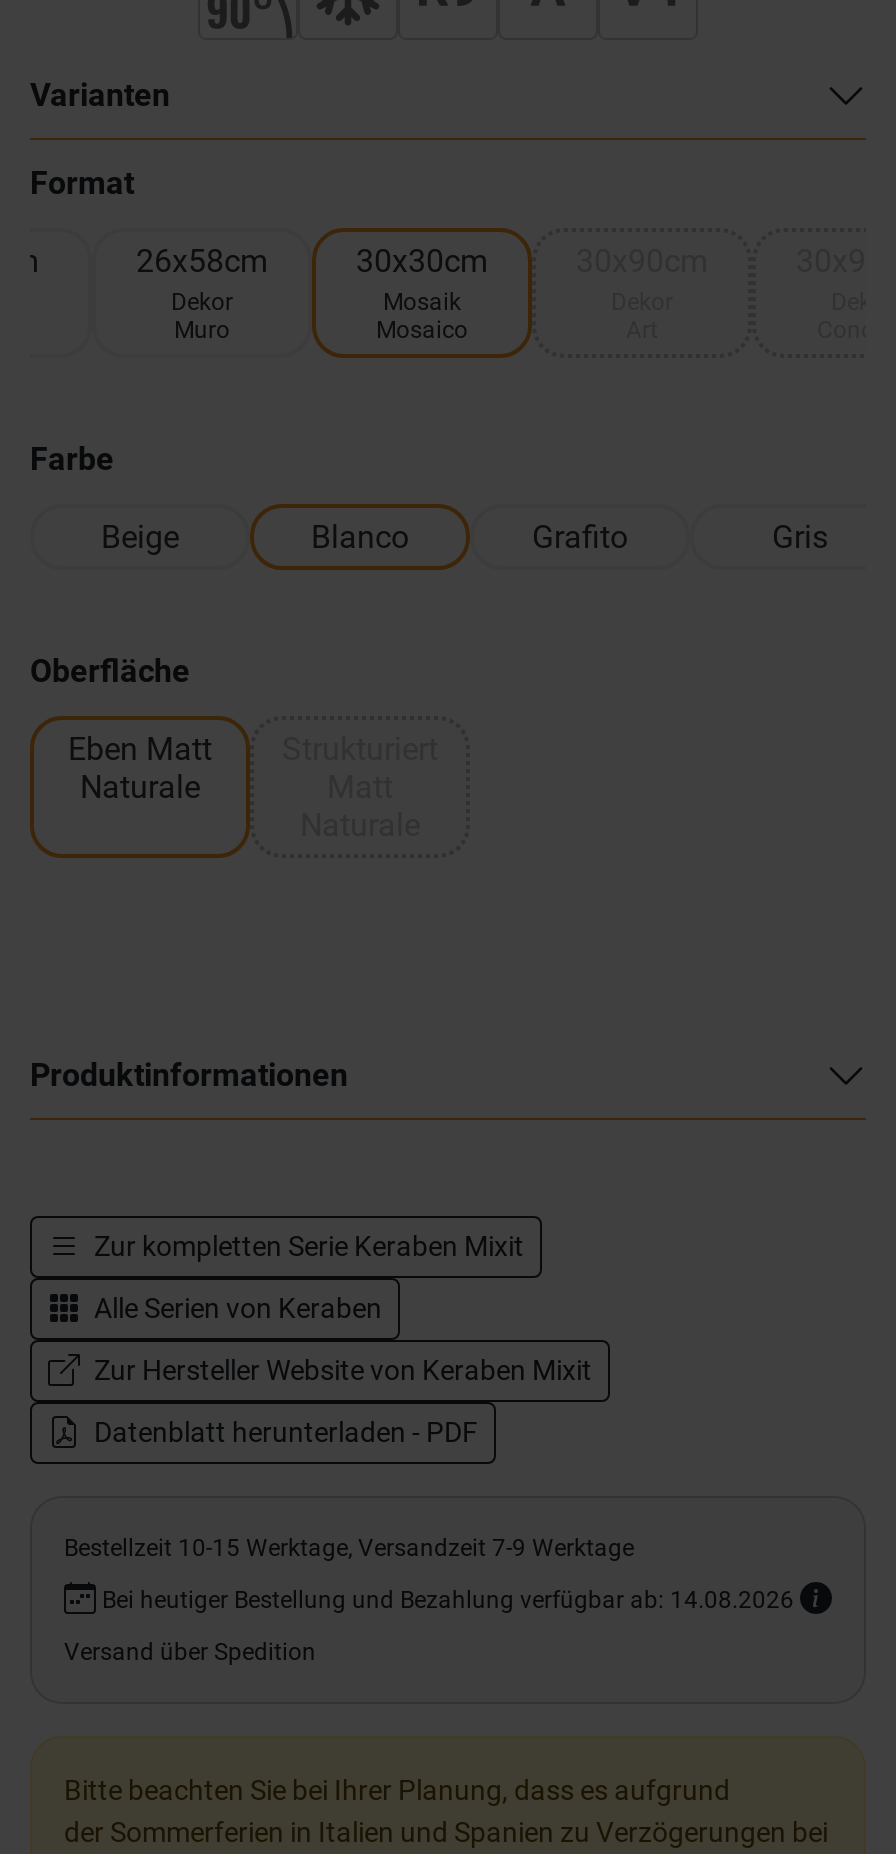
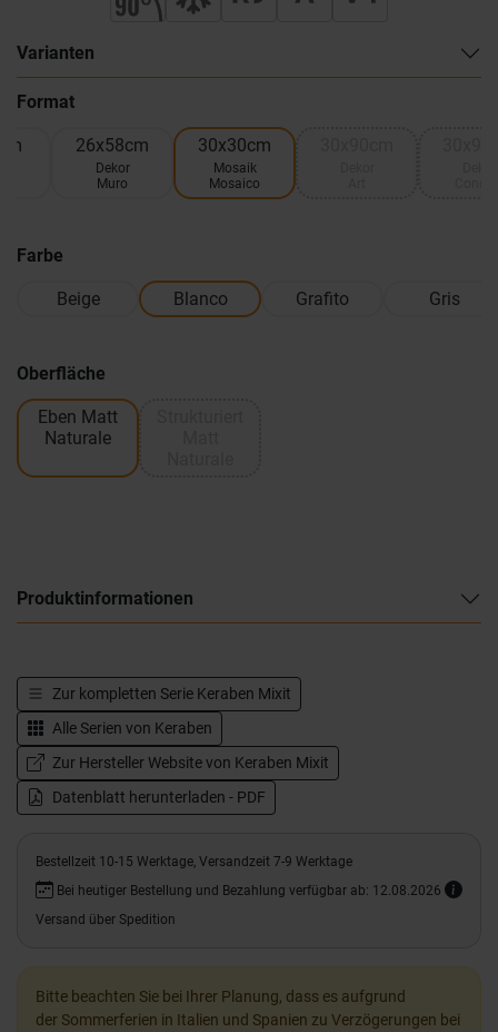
[96,1586,800,1614] Bei heutiger Bestellung und Bezahlung verfügbar ab: 14.08.2026 -> [53,883,445,898] Bei heutiger Bestellung und Bezahlung verfügbar ab: 12.08.2026

